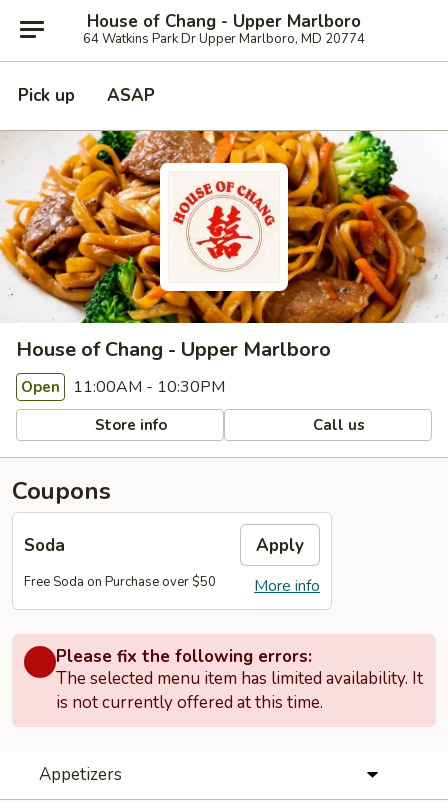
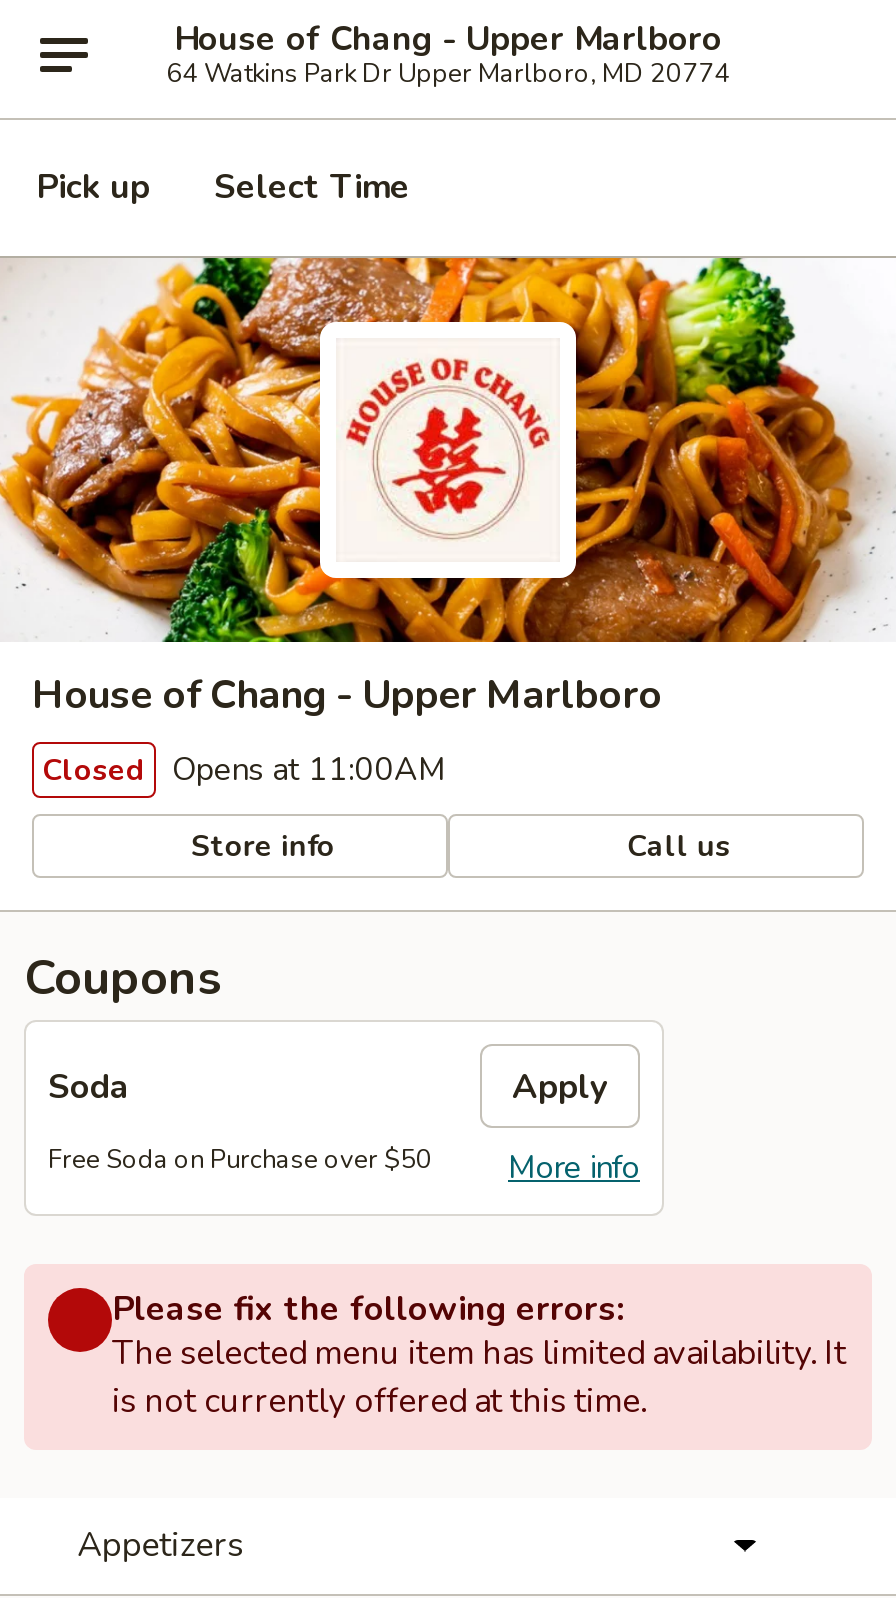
[107,84,155,107] ASAP -> [214,164,410,210] Select Time
[21,376,225,398] Open 11:00AM - 10:30PM -> [42,748,446,792] Closed Opens at 11:00AM

